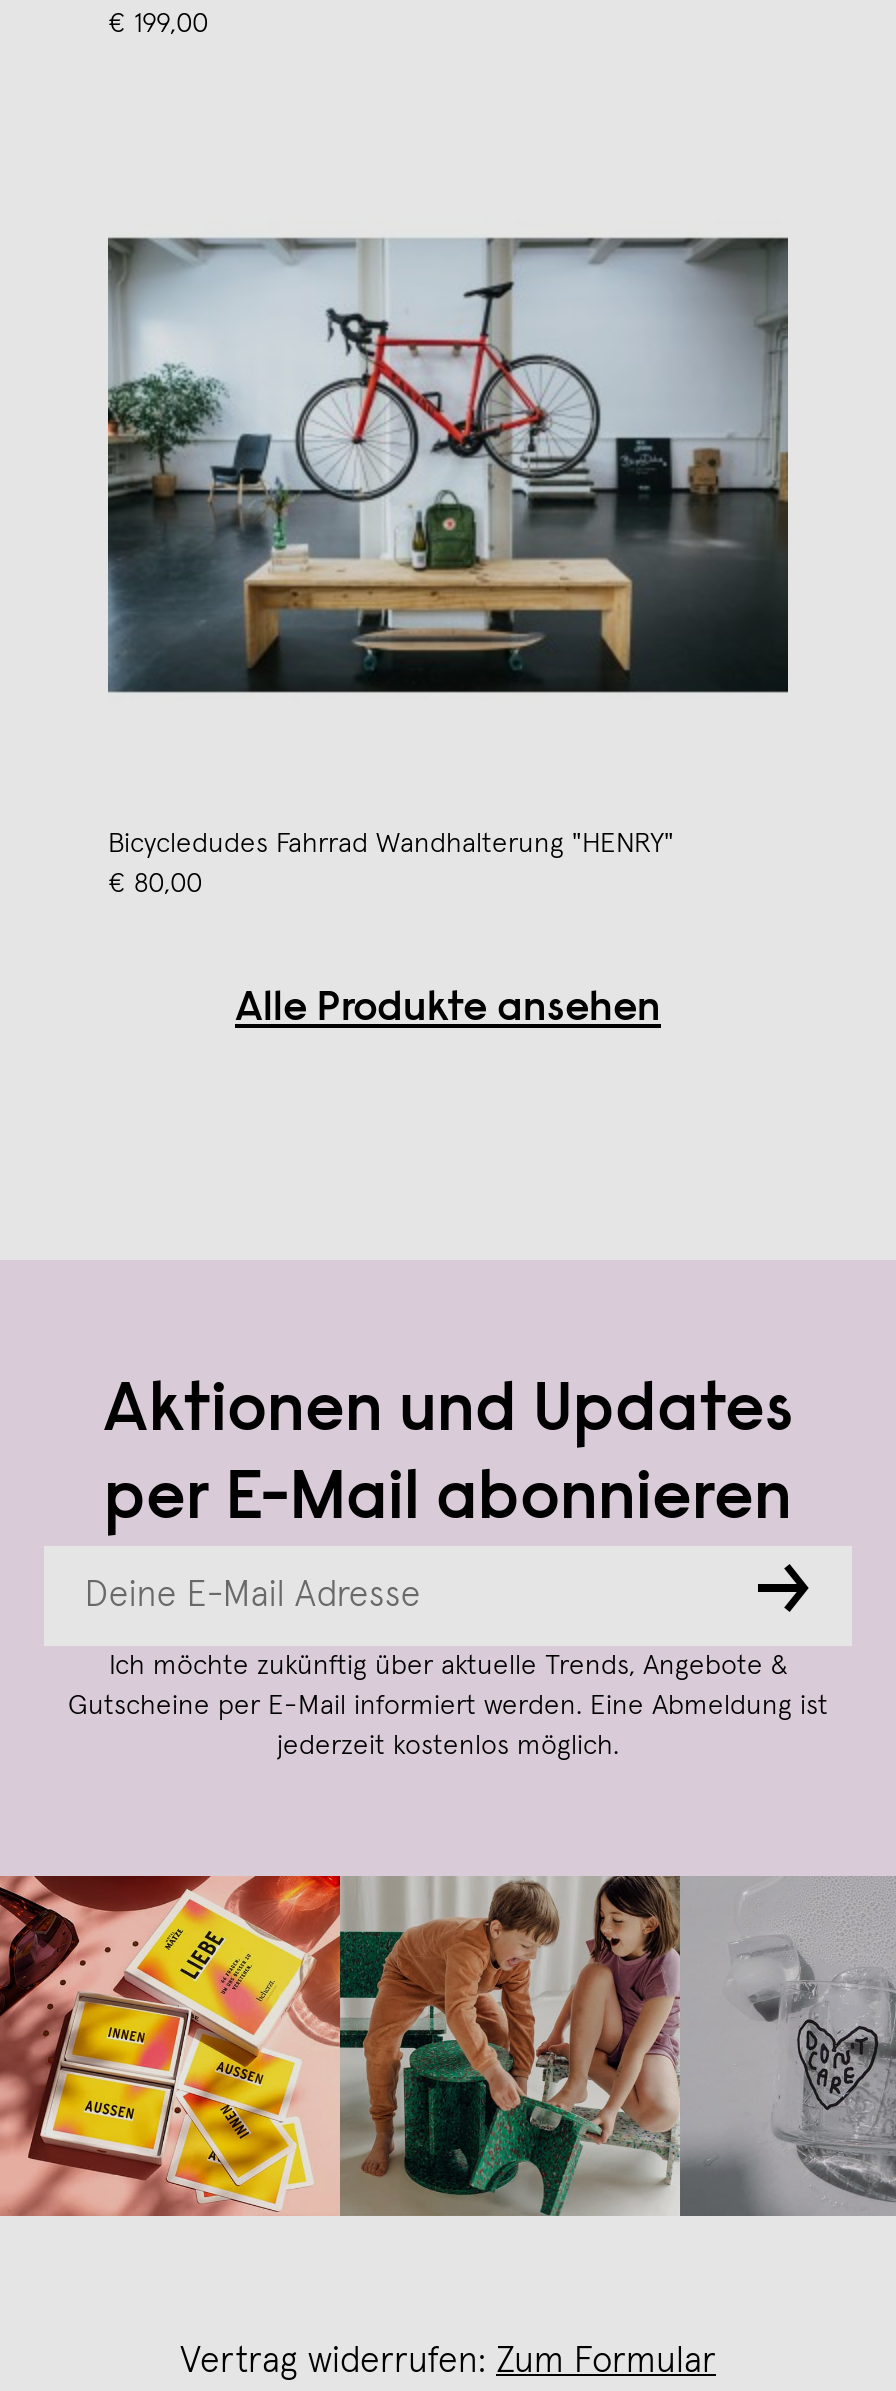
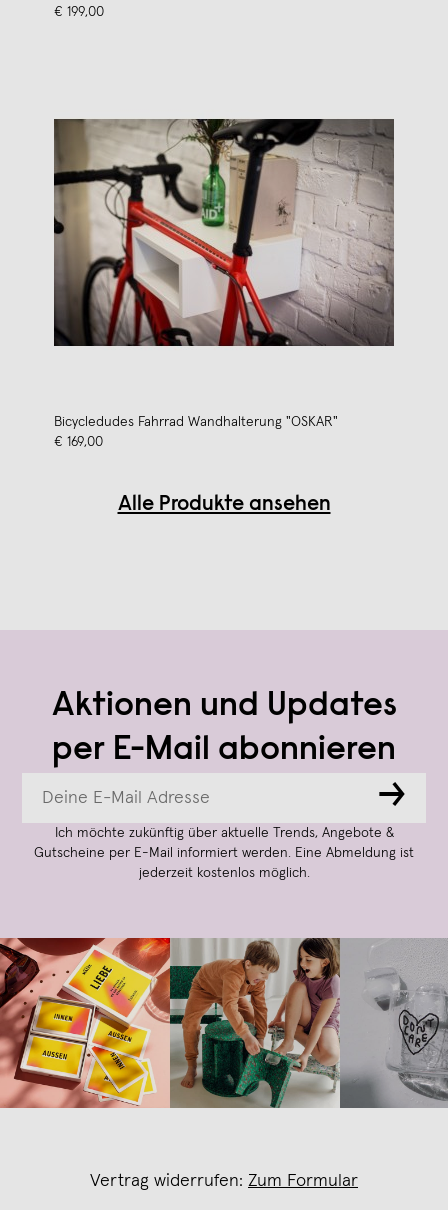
[106,236,788,694] [image] -> [53,118,394,347] [image]
[108,830,674,858] Bicycledudes Fahrrad Wandhalterung "HENRY" -> [54,415,338,429] Bicycledudes Fahrrad Wandhalterung "OSKAR"
[108,870,202,898] € 80,00 -> [54,435,103,449] € 169,00

